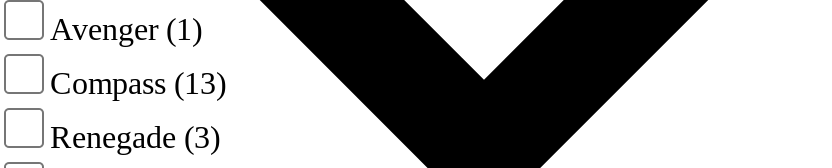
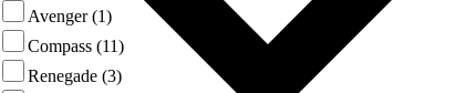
[50,66,226,100] Compass (13) -> [28,36,124,55] Compass (11)

